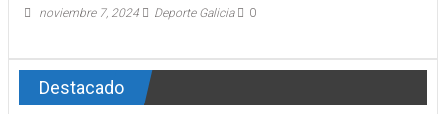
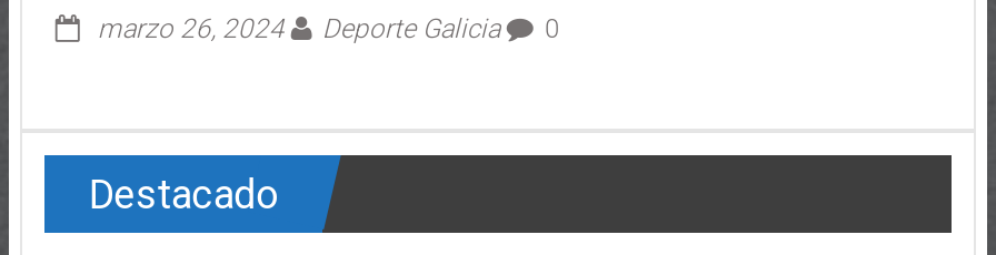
[39,6,256,20] noviembre 7, 2024 Deporte Galicia 0 -> [98,14,560,45] marzo 26, 2024 Deporte Galicia 0

